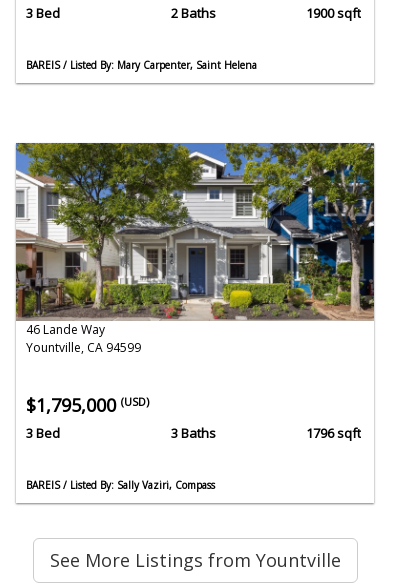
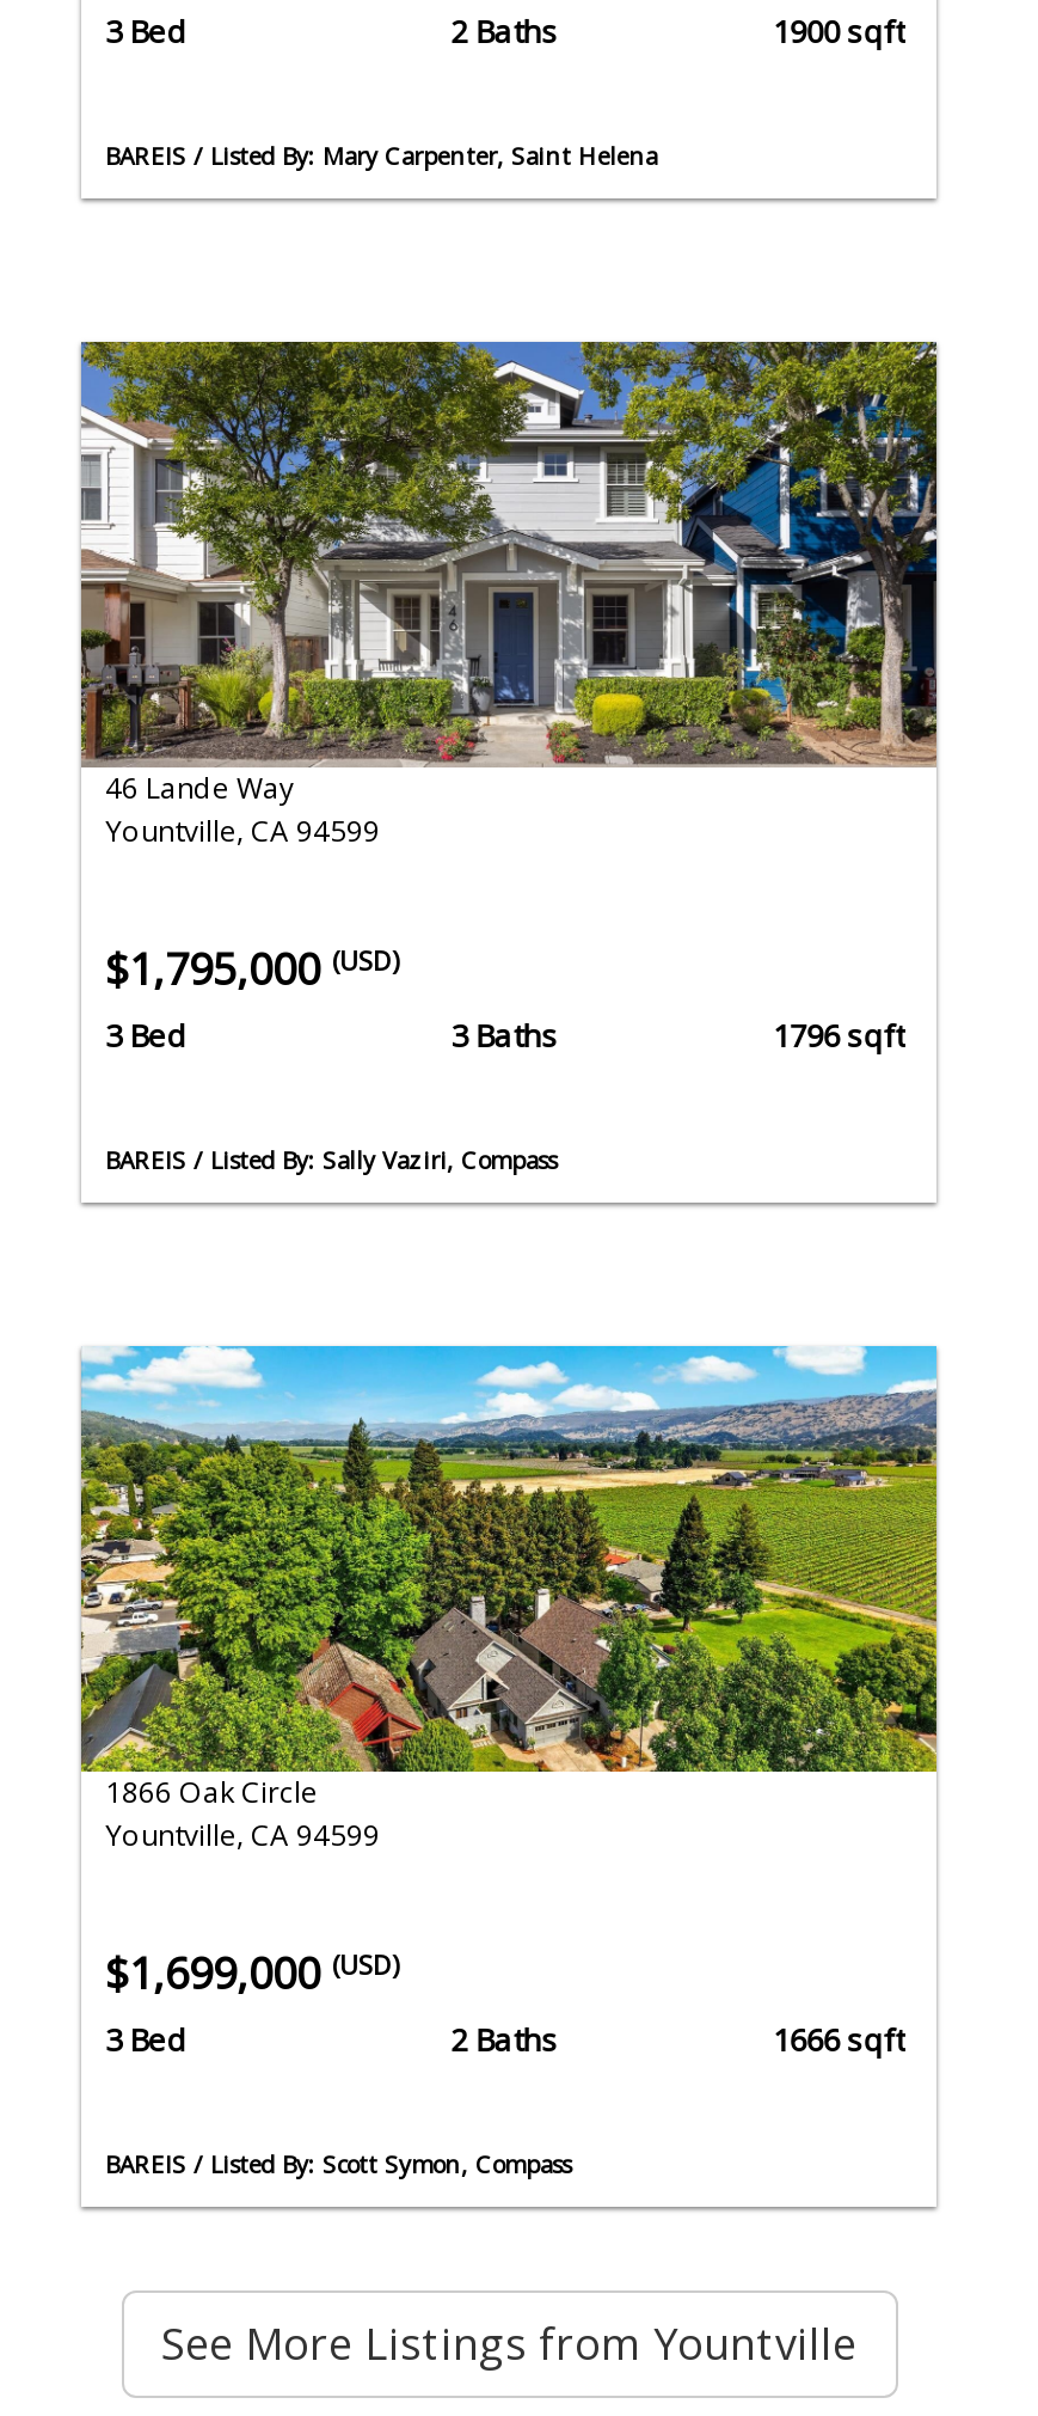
none -> [79,1344,939,2180] [image] | 1866 Oak Circle | Yountville, CA 94599 | $1,699,000 (USD) | 3 Bed | 2 Baths | 1666 sqft | BAREIS / Listed By: Scott Symon, Compass

